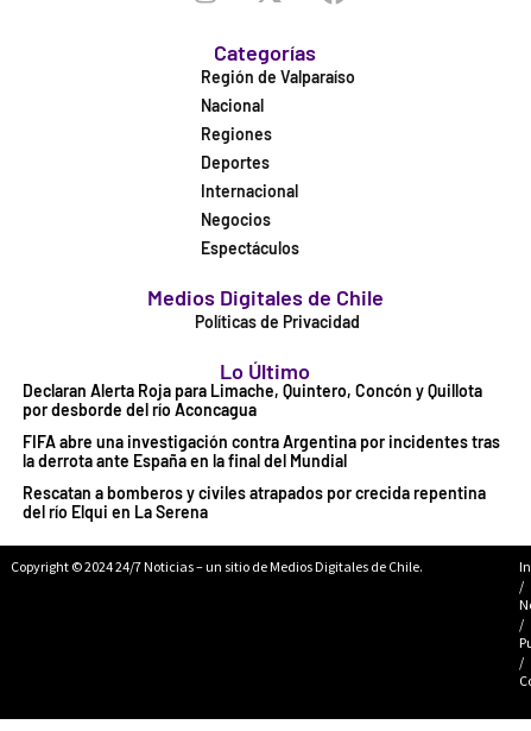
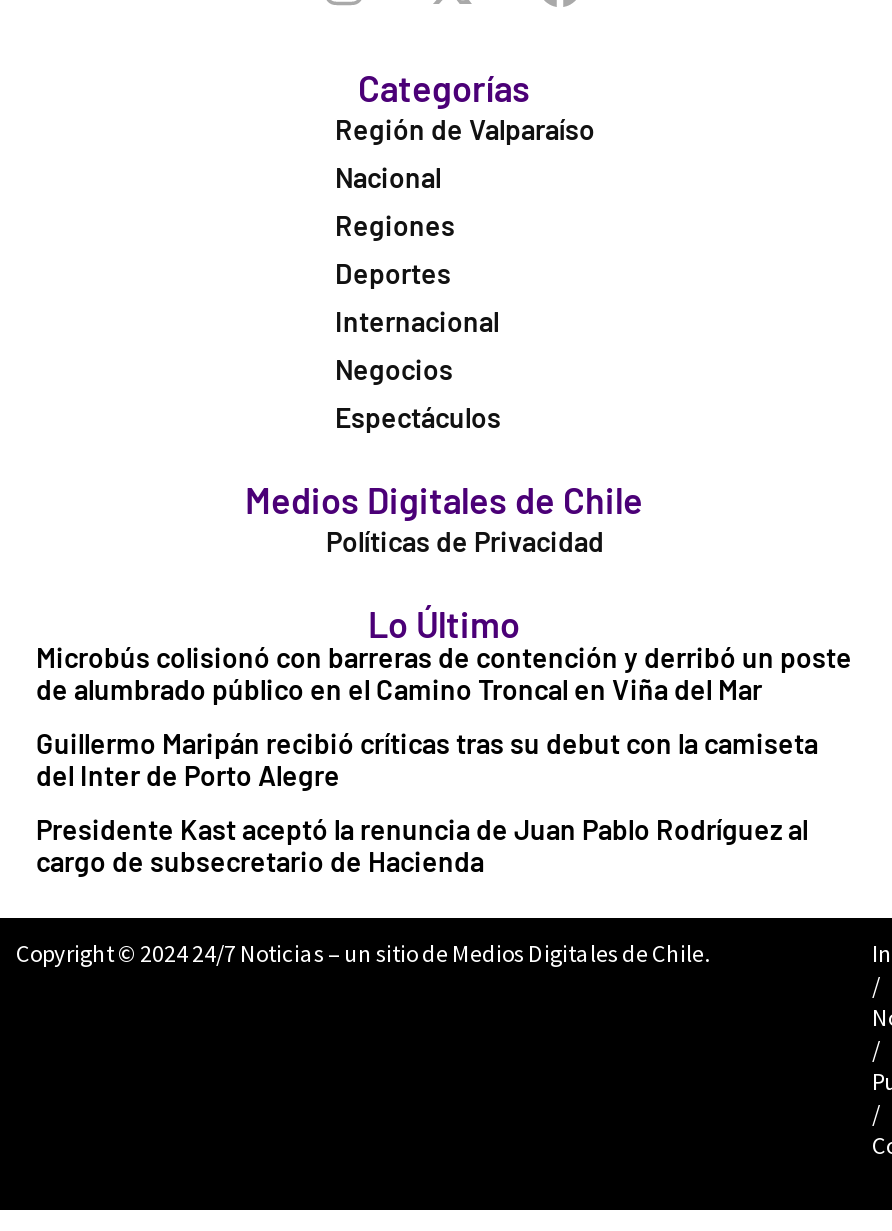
[23,380,482,419] Declaran Alerta Roja para Limache, Quintero, Concón y Quillota | por desborde del río Aconcagua -> [36,639,852,705] Microbús colisionó con barreras de contención y derribó un poste | de alumbrado público en el Camino Troncal en Viña del Mar
[23,431,500,470] FIFA abre una investigación contra Argentina por incidentes tras | la derrota ante España en la final del Mundial -> [36,725,818,791] Guillermo Maripán recibió críticas tras su debut con la camiseta | del Inter de Porto Alegre
[23,482,486,521] Rescatan a bomberos y civiles atrapados por crecida repentina | del río Elqui en La Serena -> [36,811,808,877] Presidente Kast aceptó la renuncia de Juan Pablo Rodríguez al | cargo de subsecretario de Hacienda

